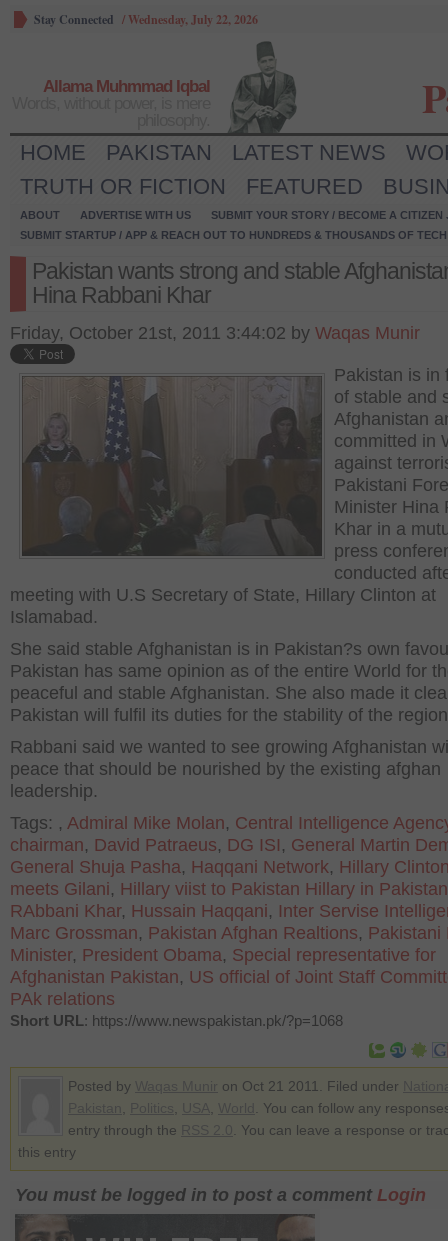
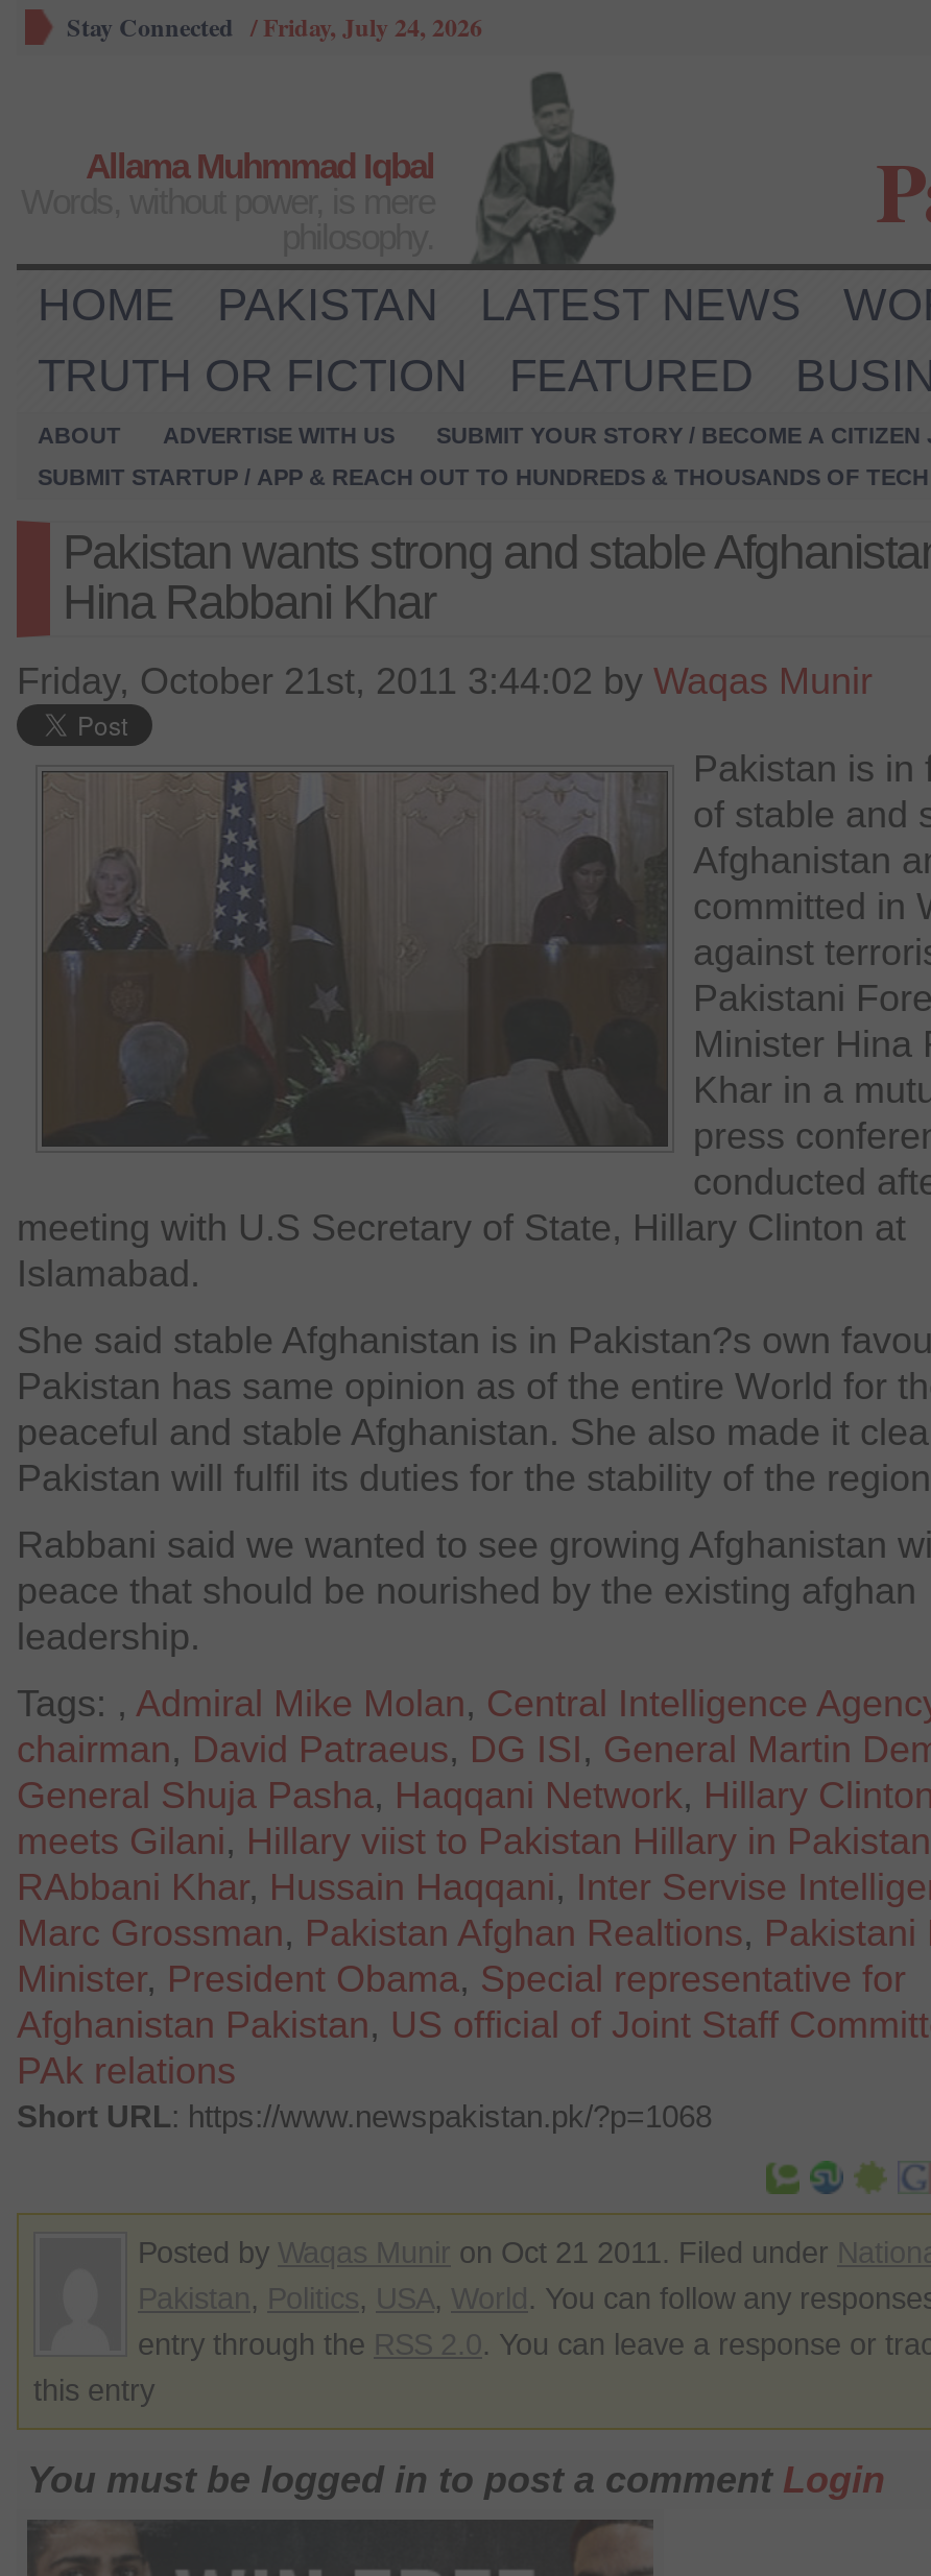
[34,11,258,28] Stay Connected / Wednesday, July 22, 2026 -> [67,9,482,45] Stay Connected / Friday, July 24, 2026

